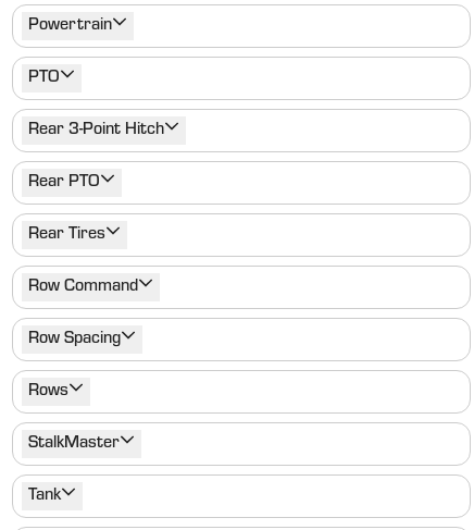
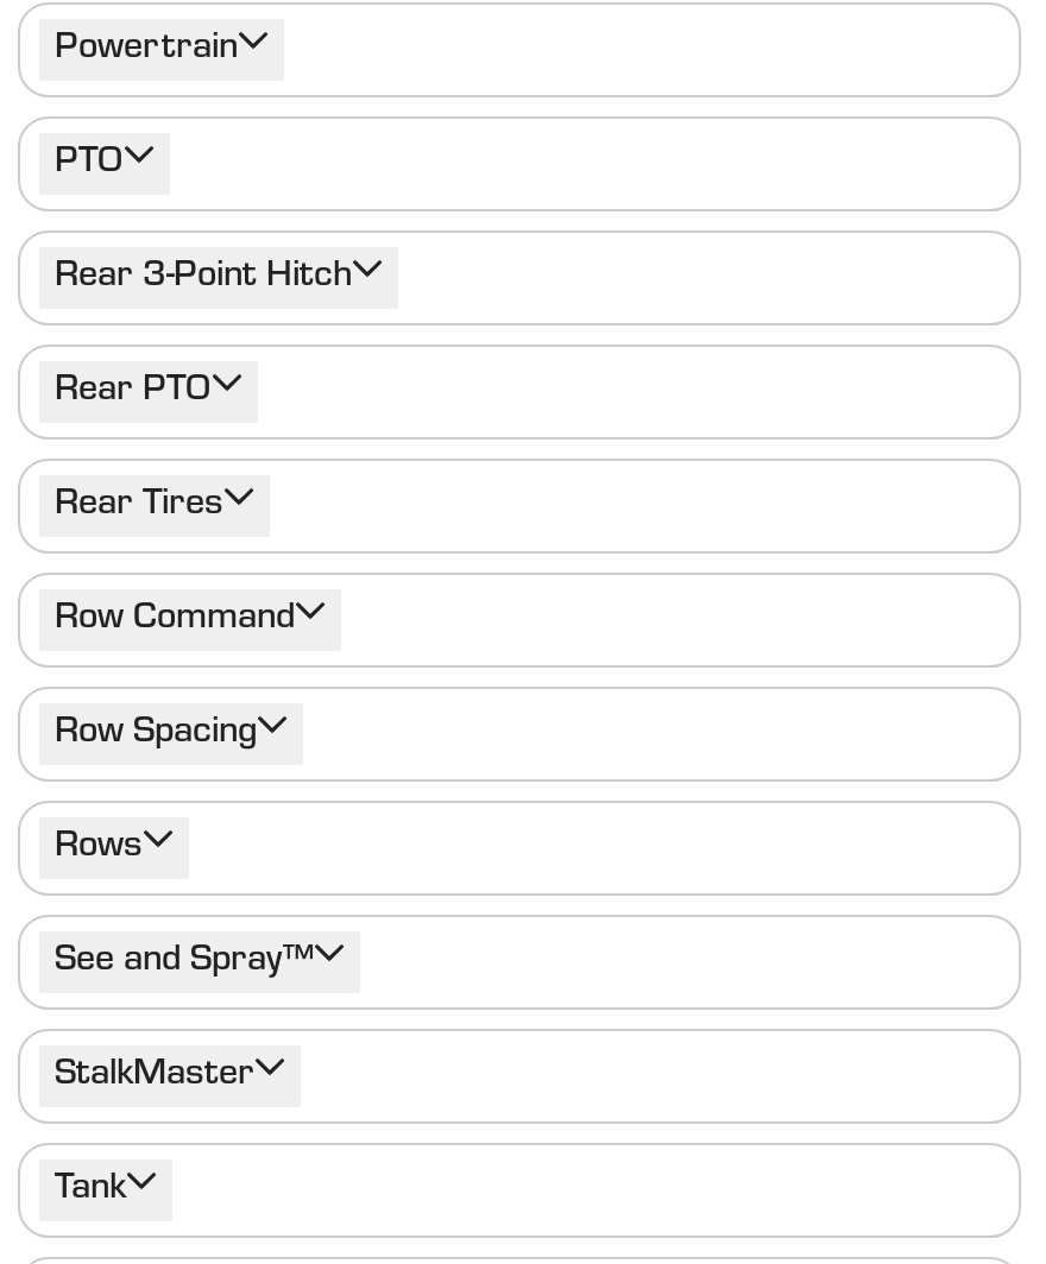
none -> [54,944,314,982] See and Spray™

